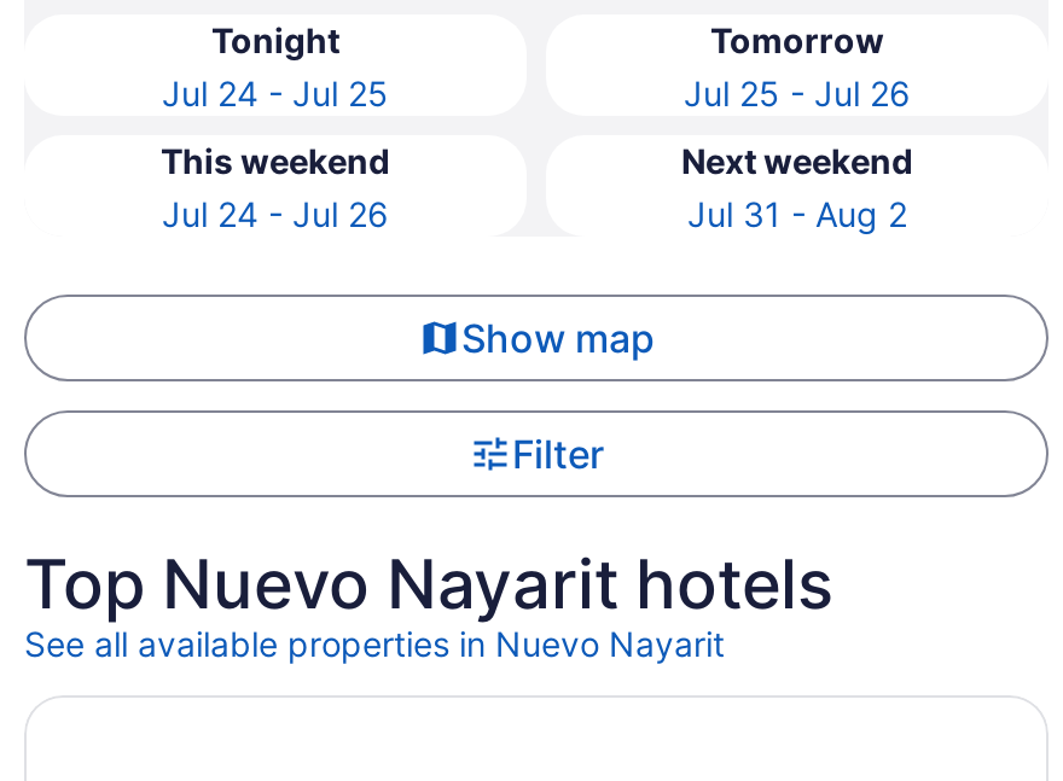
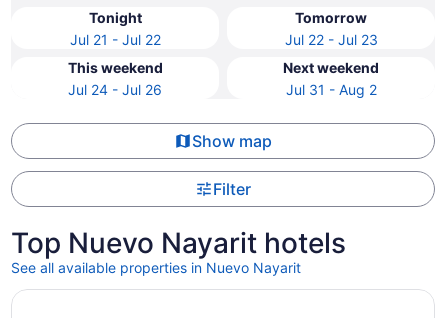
[162,72,389,113] Jul 24 - Jul 25 -> [69,31,160,48] Jul 21 - Jul 22
[684,72,911,113] Jul 25 - Jul 26 -> [284,31,377,48] Jul 22 - Jul 23

